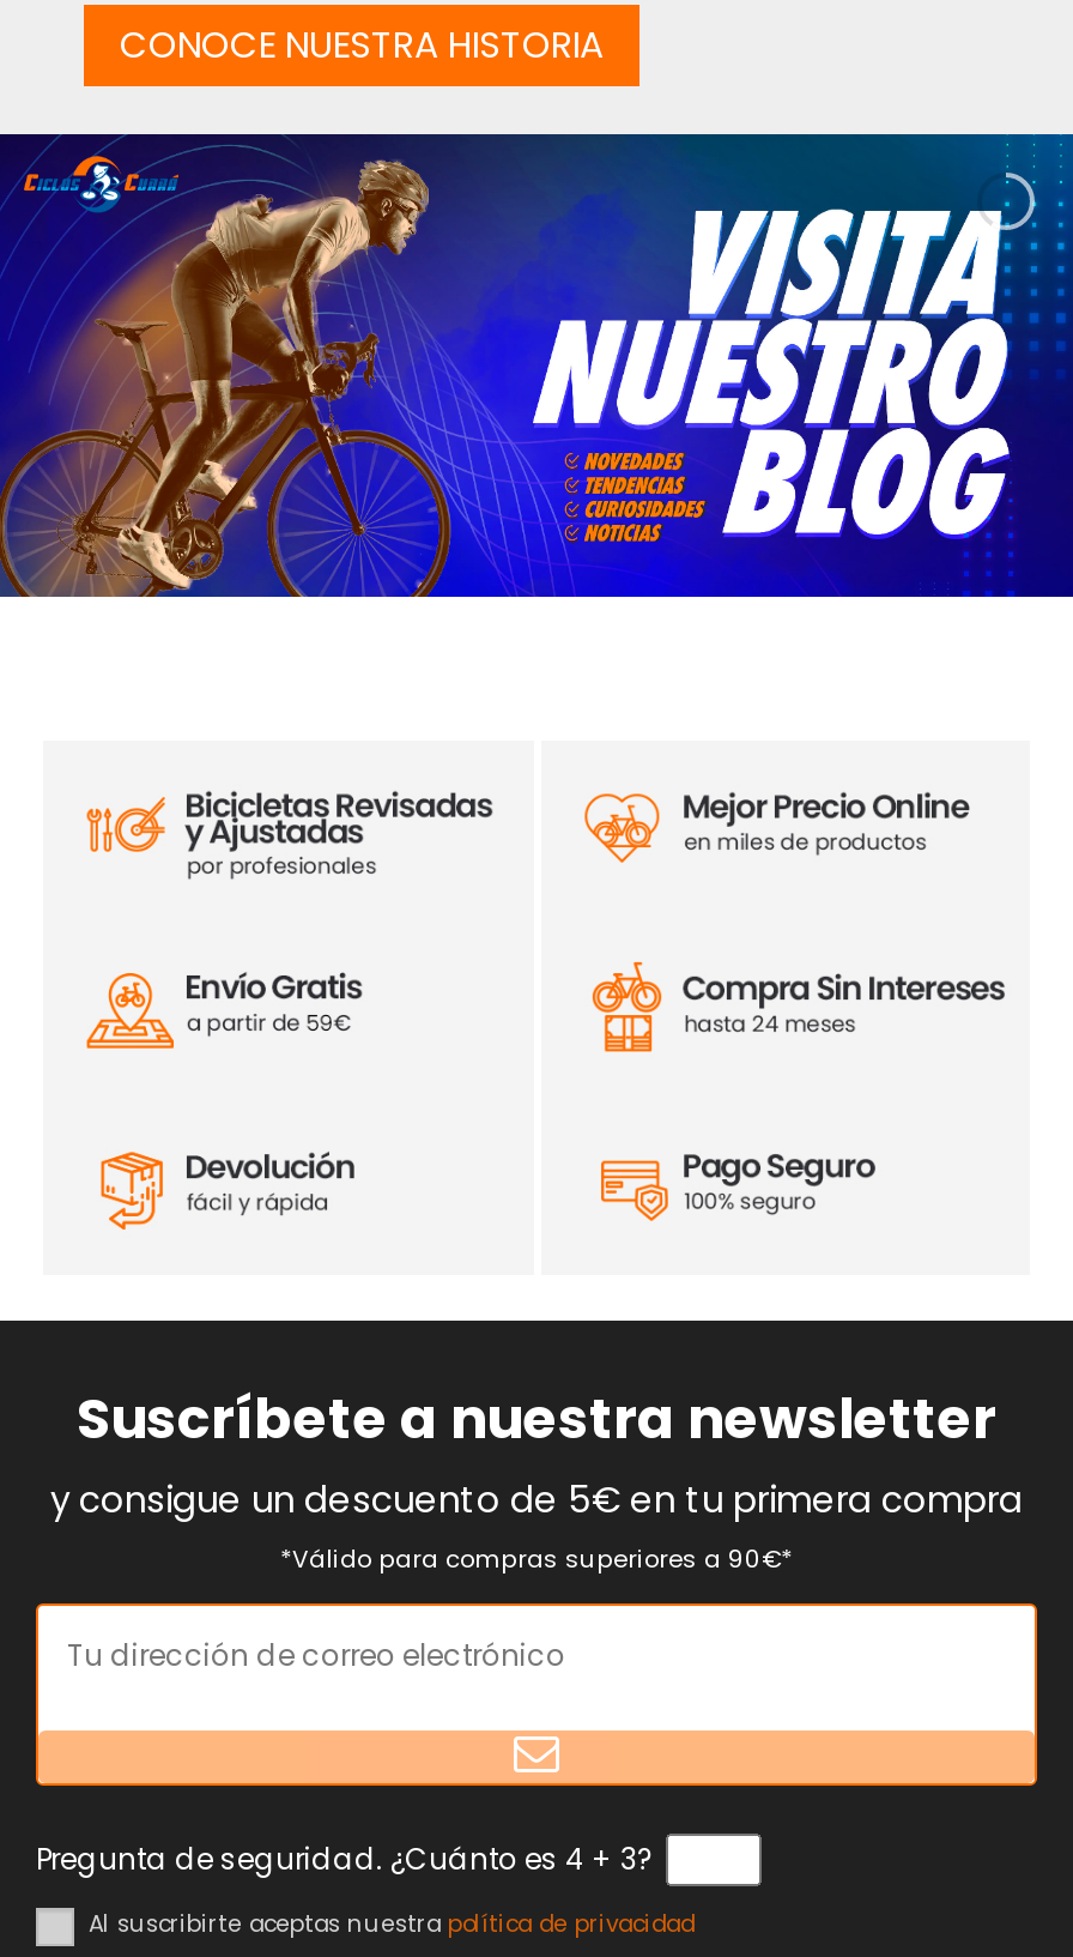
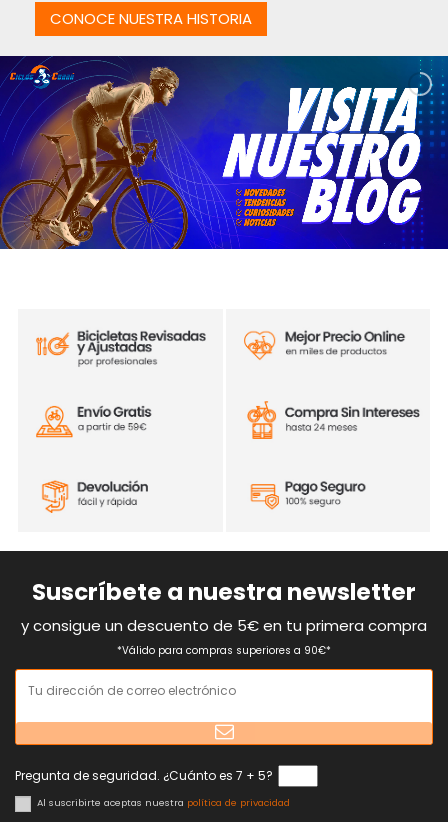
[36,1838,654,1879] Pregunta de seguridad. ¿Cuánto es 4 + 3? -> [15,767,273,784] Pregunta de seguridad. ¿Cuánto es 7 + 5?

